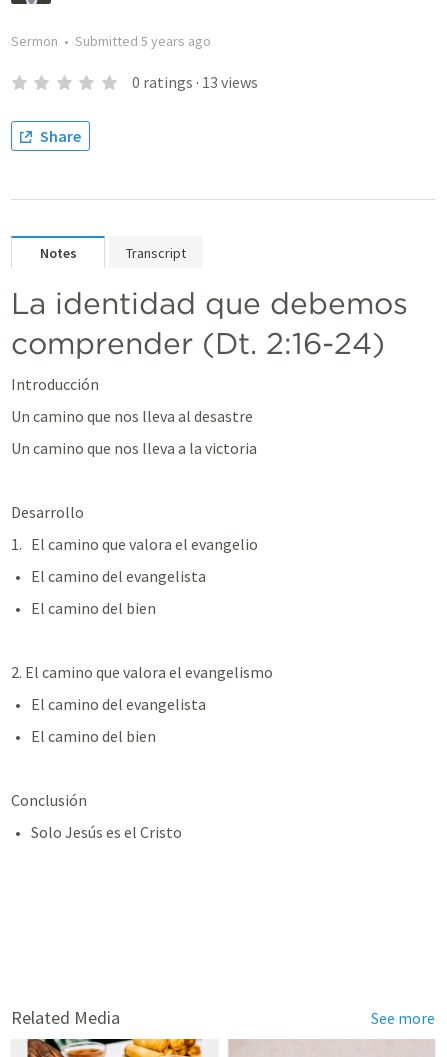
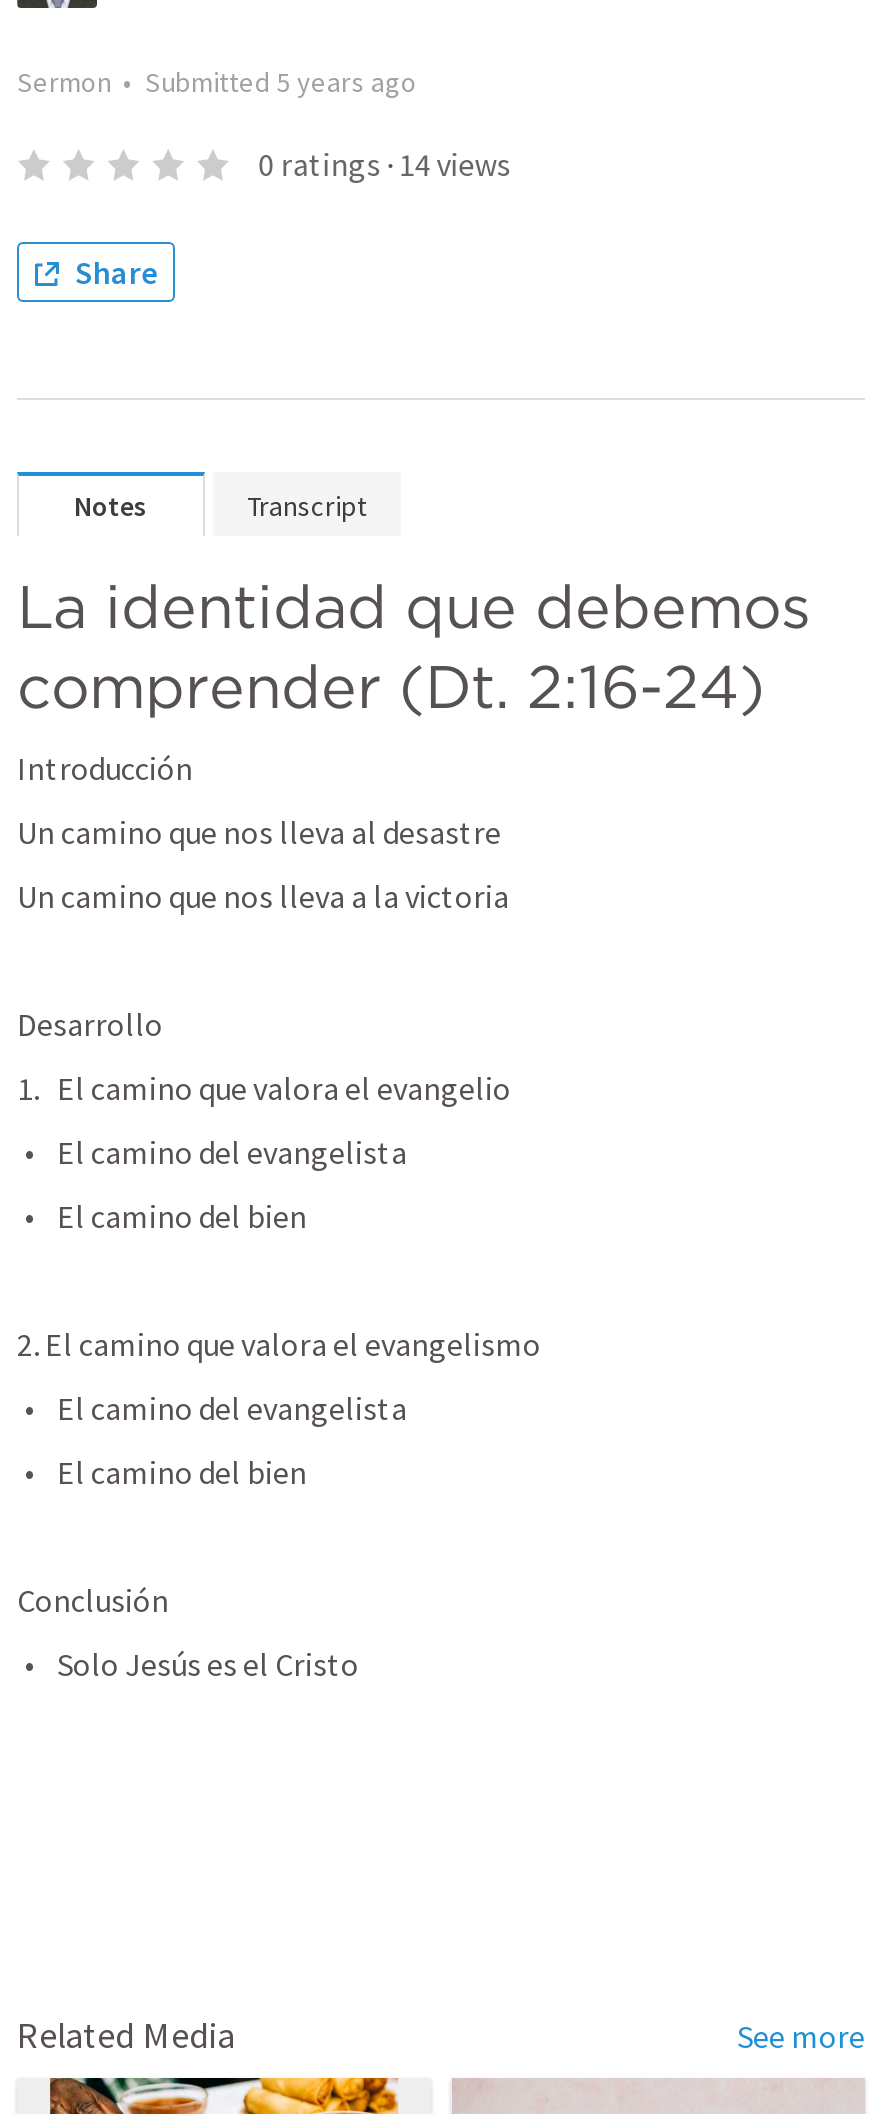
[132,72,258,92] 0 ratings · 13 views -> [258,144,510,184] 0 ratings · 14 views

